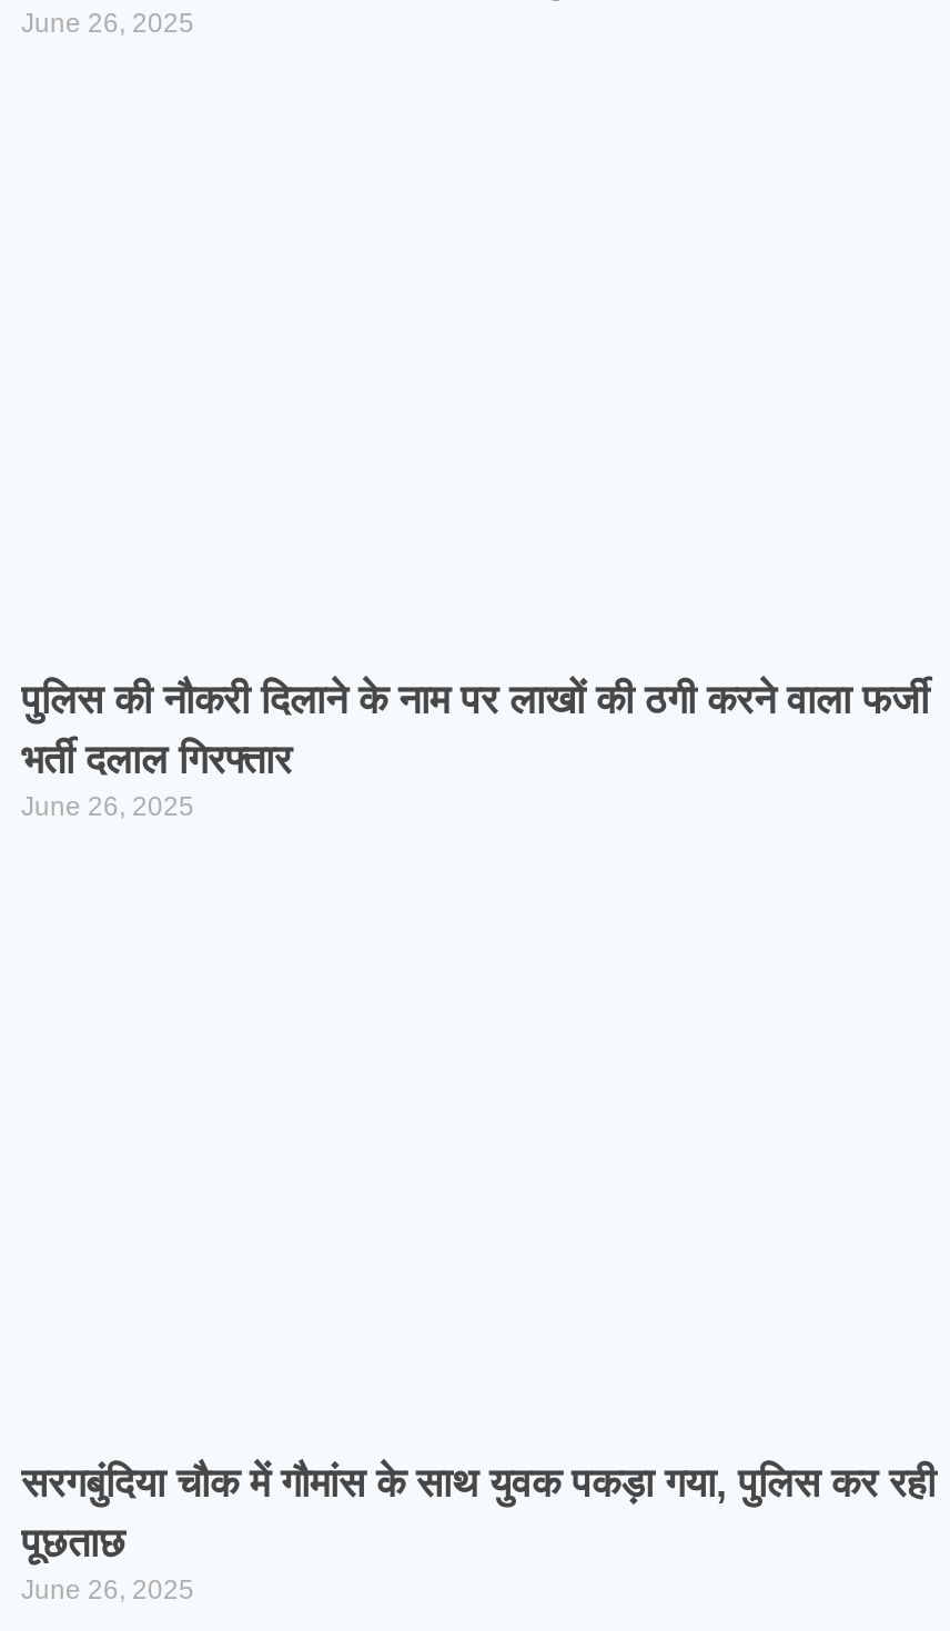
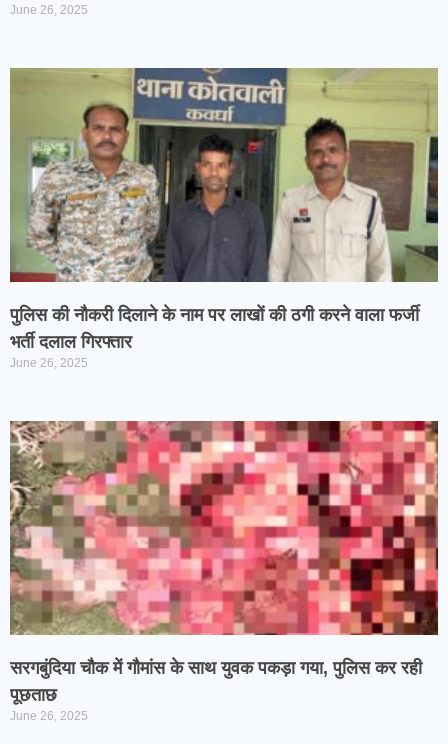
none -> [9,67,439,283] [image]
none -> [9,420,439,636] [image]

